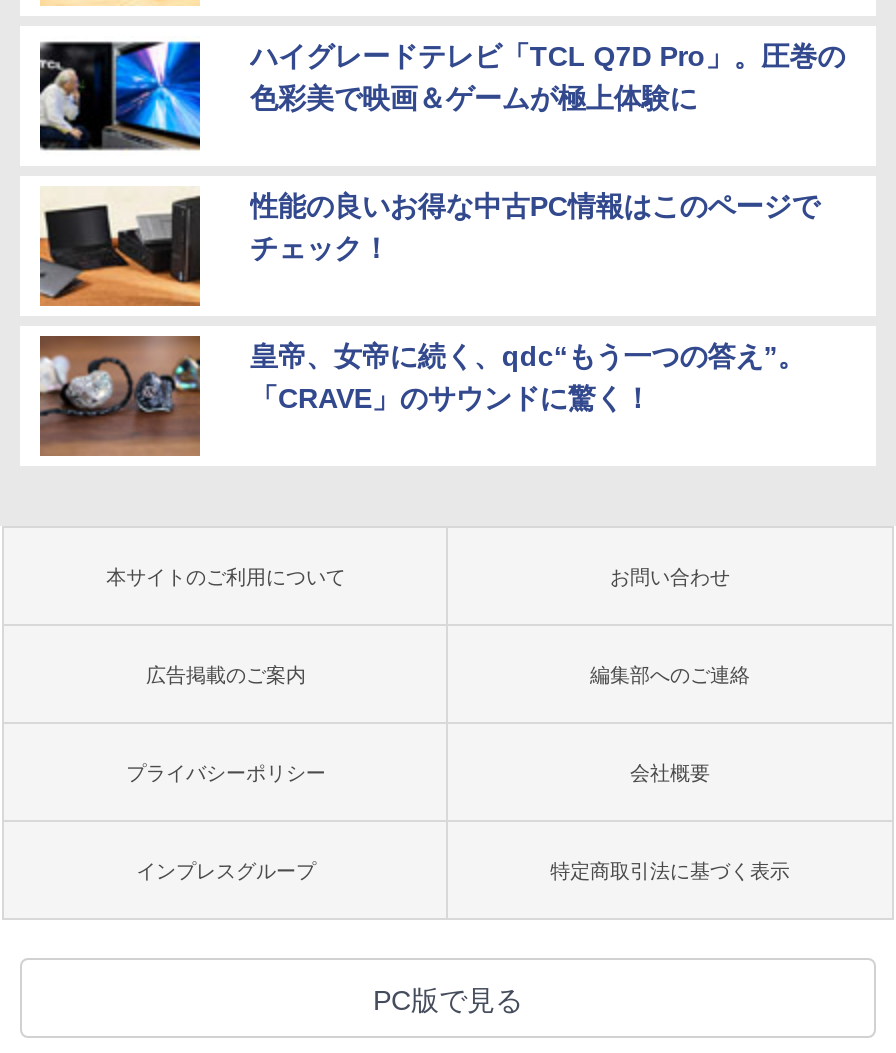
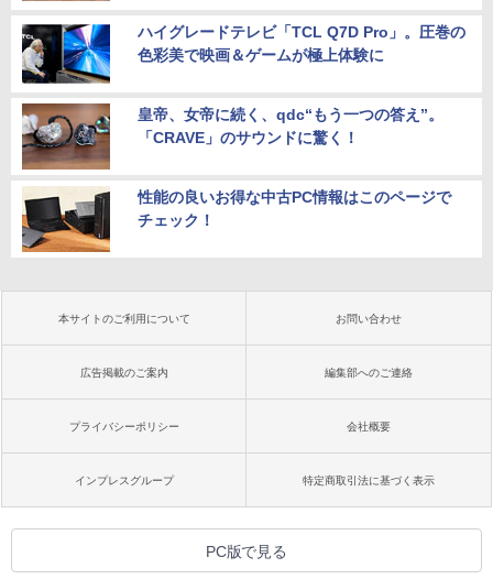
moved [40,188,819,306] -> [22,188,451,252]: [image] | 性能の良いお得な中古PC情報はこのページで | チェック！
moved [36,334,805,454] -> [20,101,443,167]: [image] | 皇帝、女帝に続く、qdc“もう一つの答え”。 | 「CRAVE」のサウンドに驚く！

